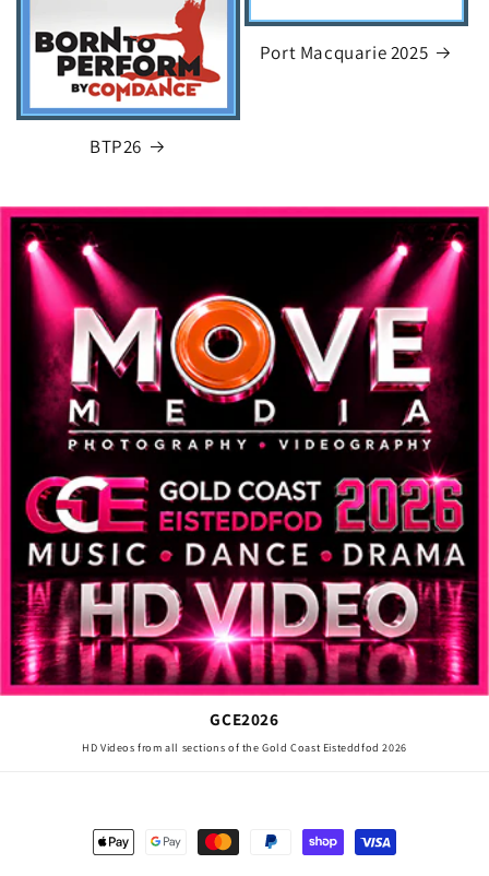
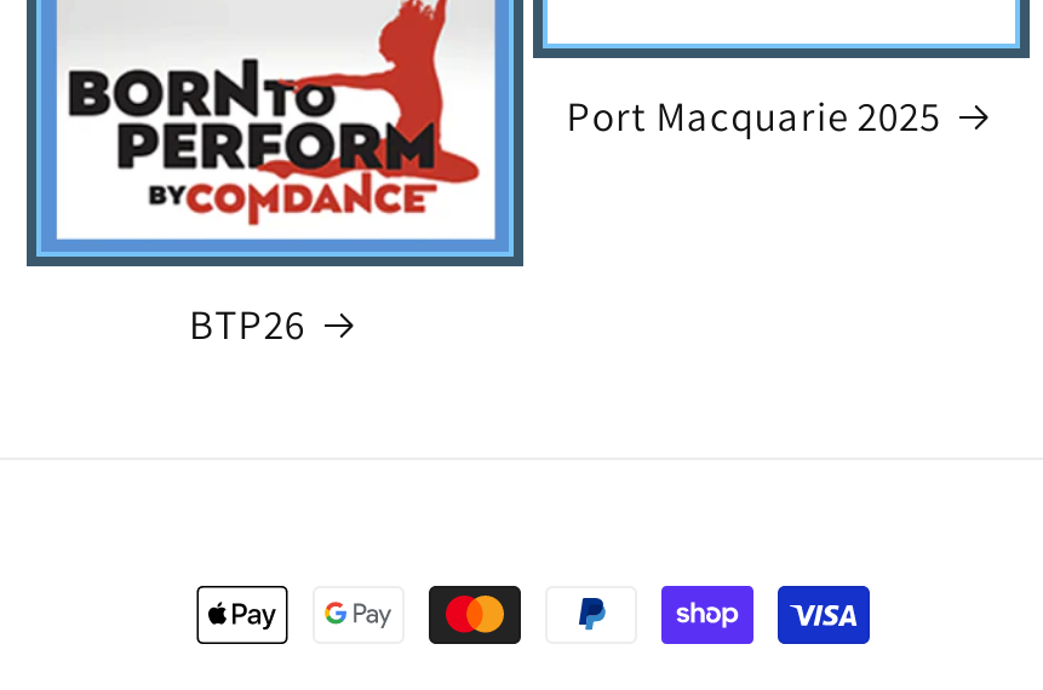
[3,205,486,755] [image] | GCE2026 | HD Videos from all sections of the Gold Coast Eisteddfod 2026 -> none

